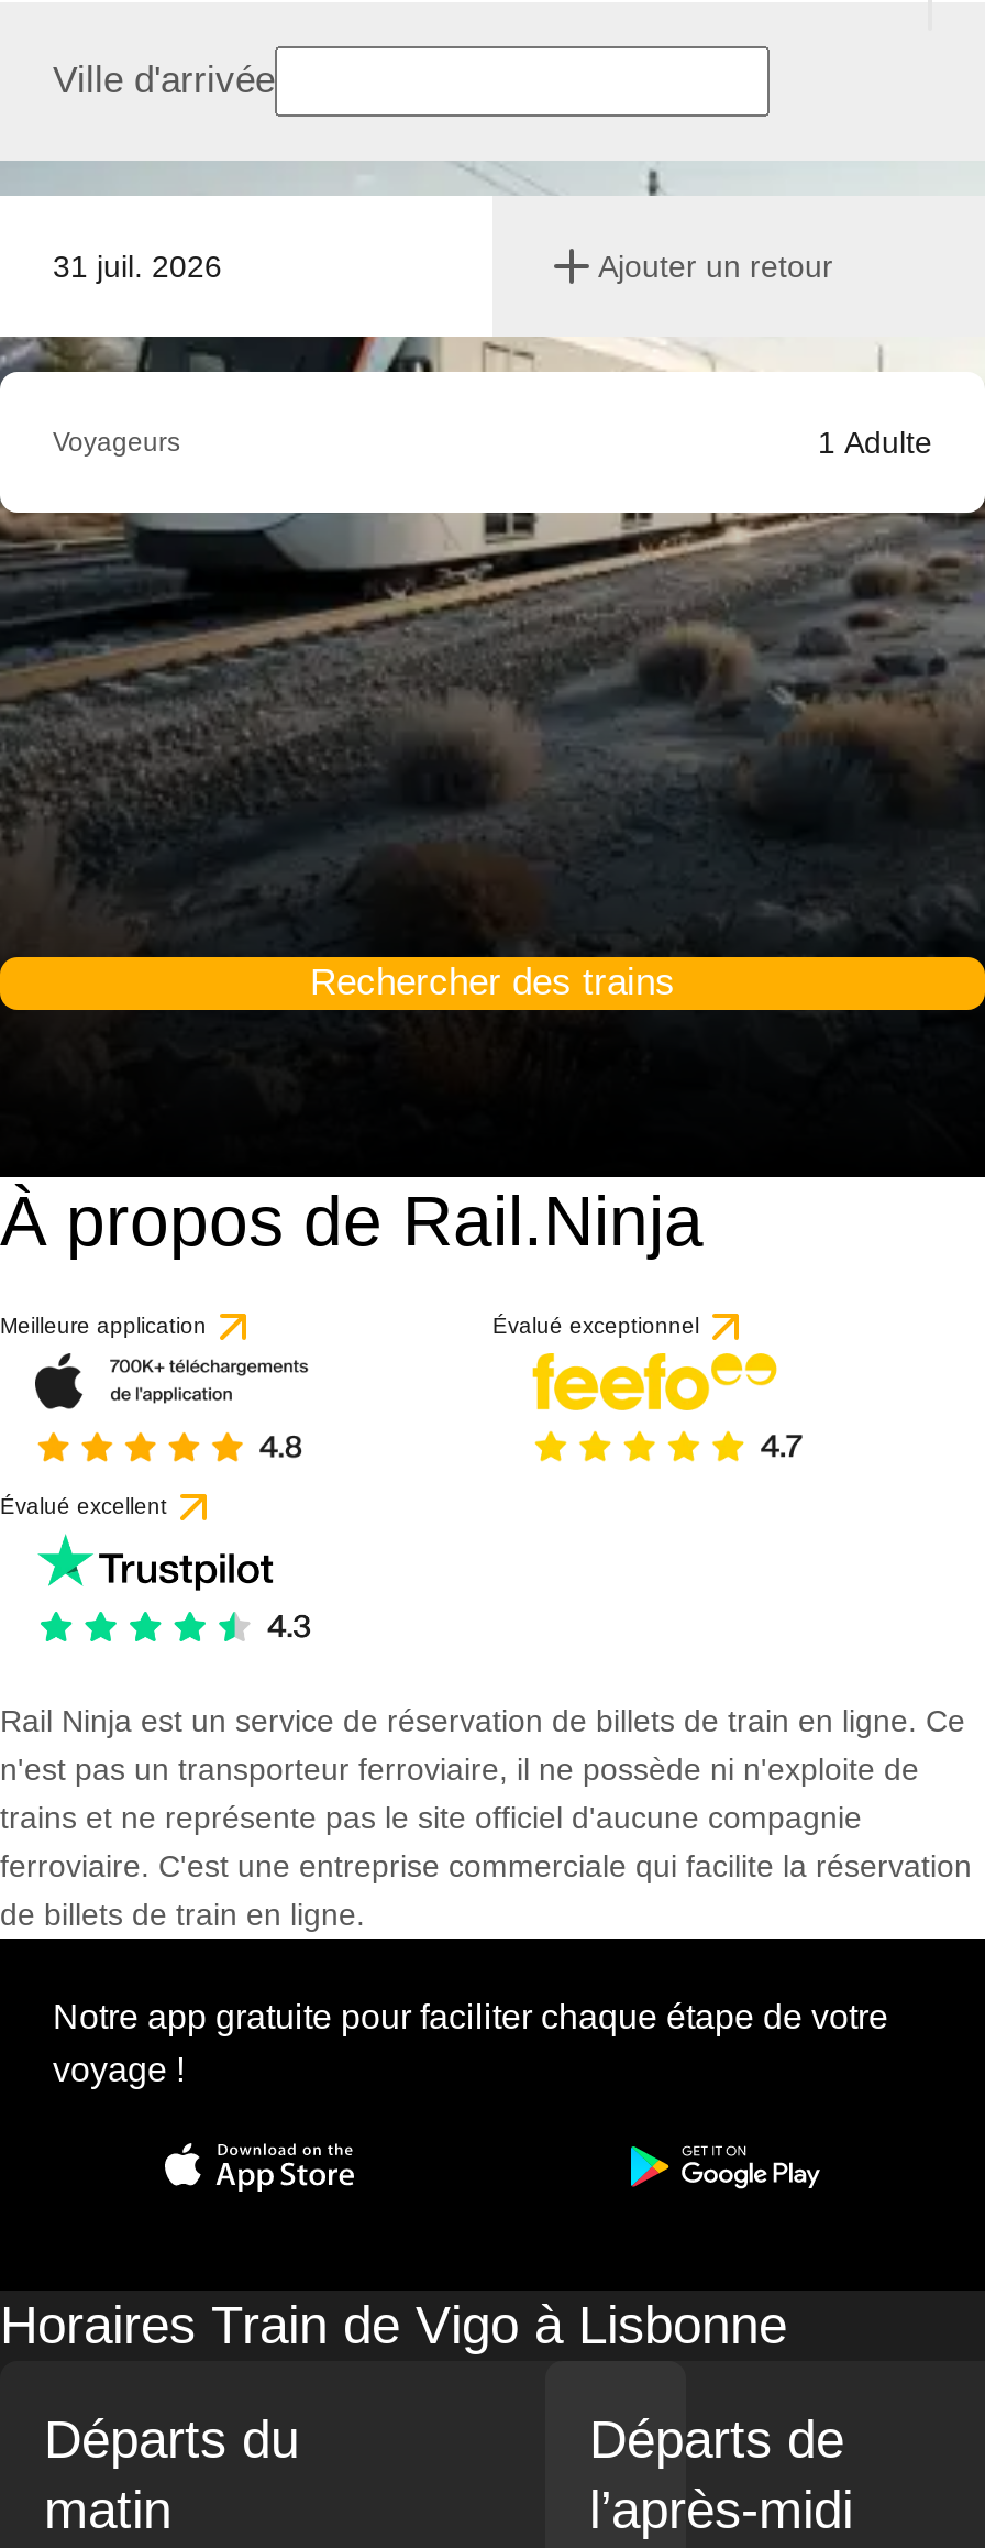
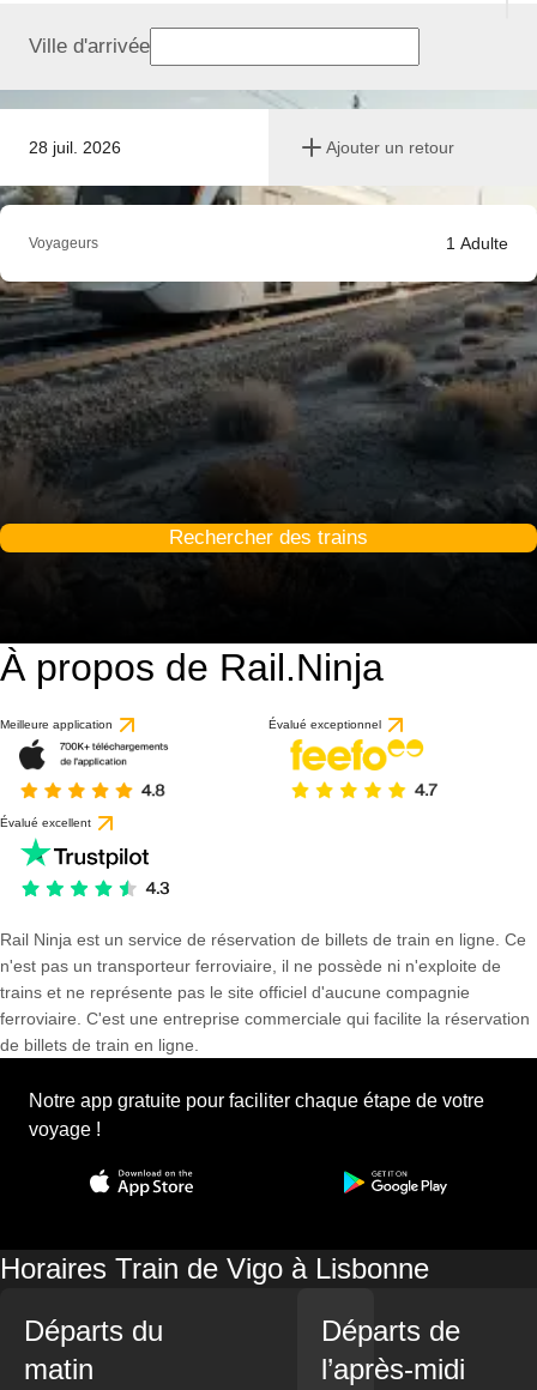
[53,249,222,284] 31 juil. 2026 -> [29,138,121,157] 28 juil. 2026

